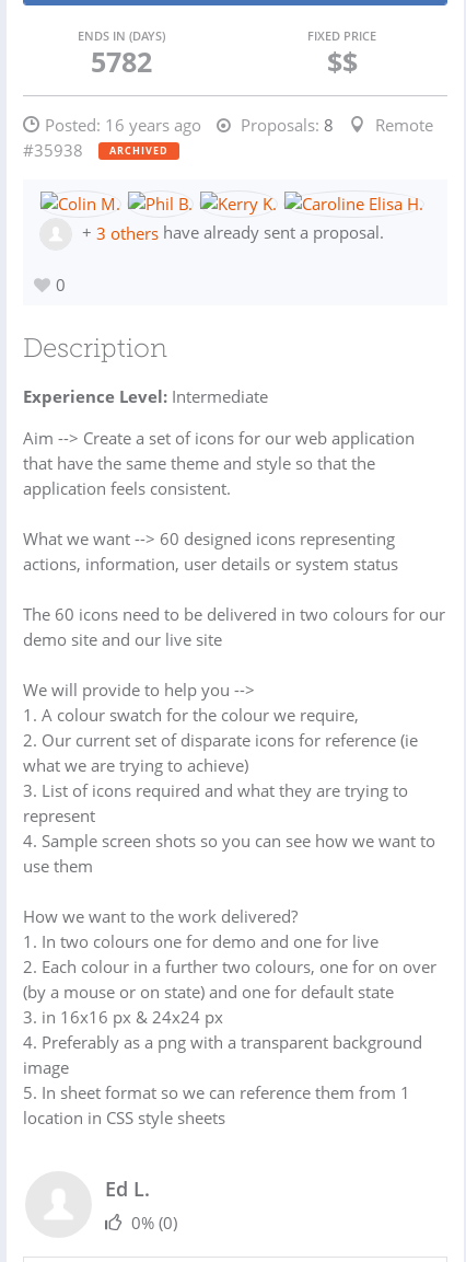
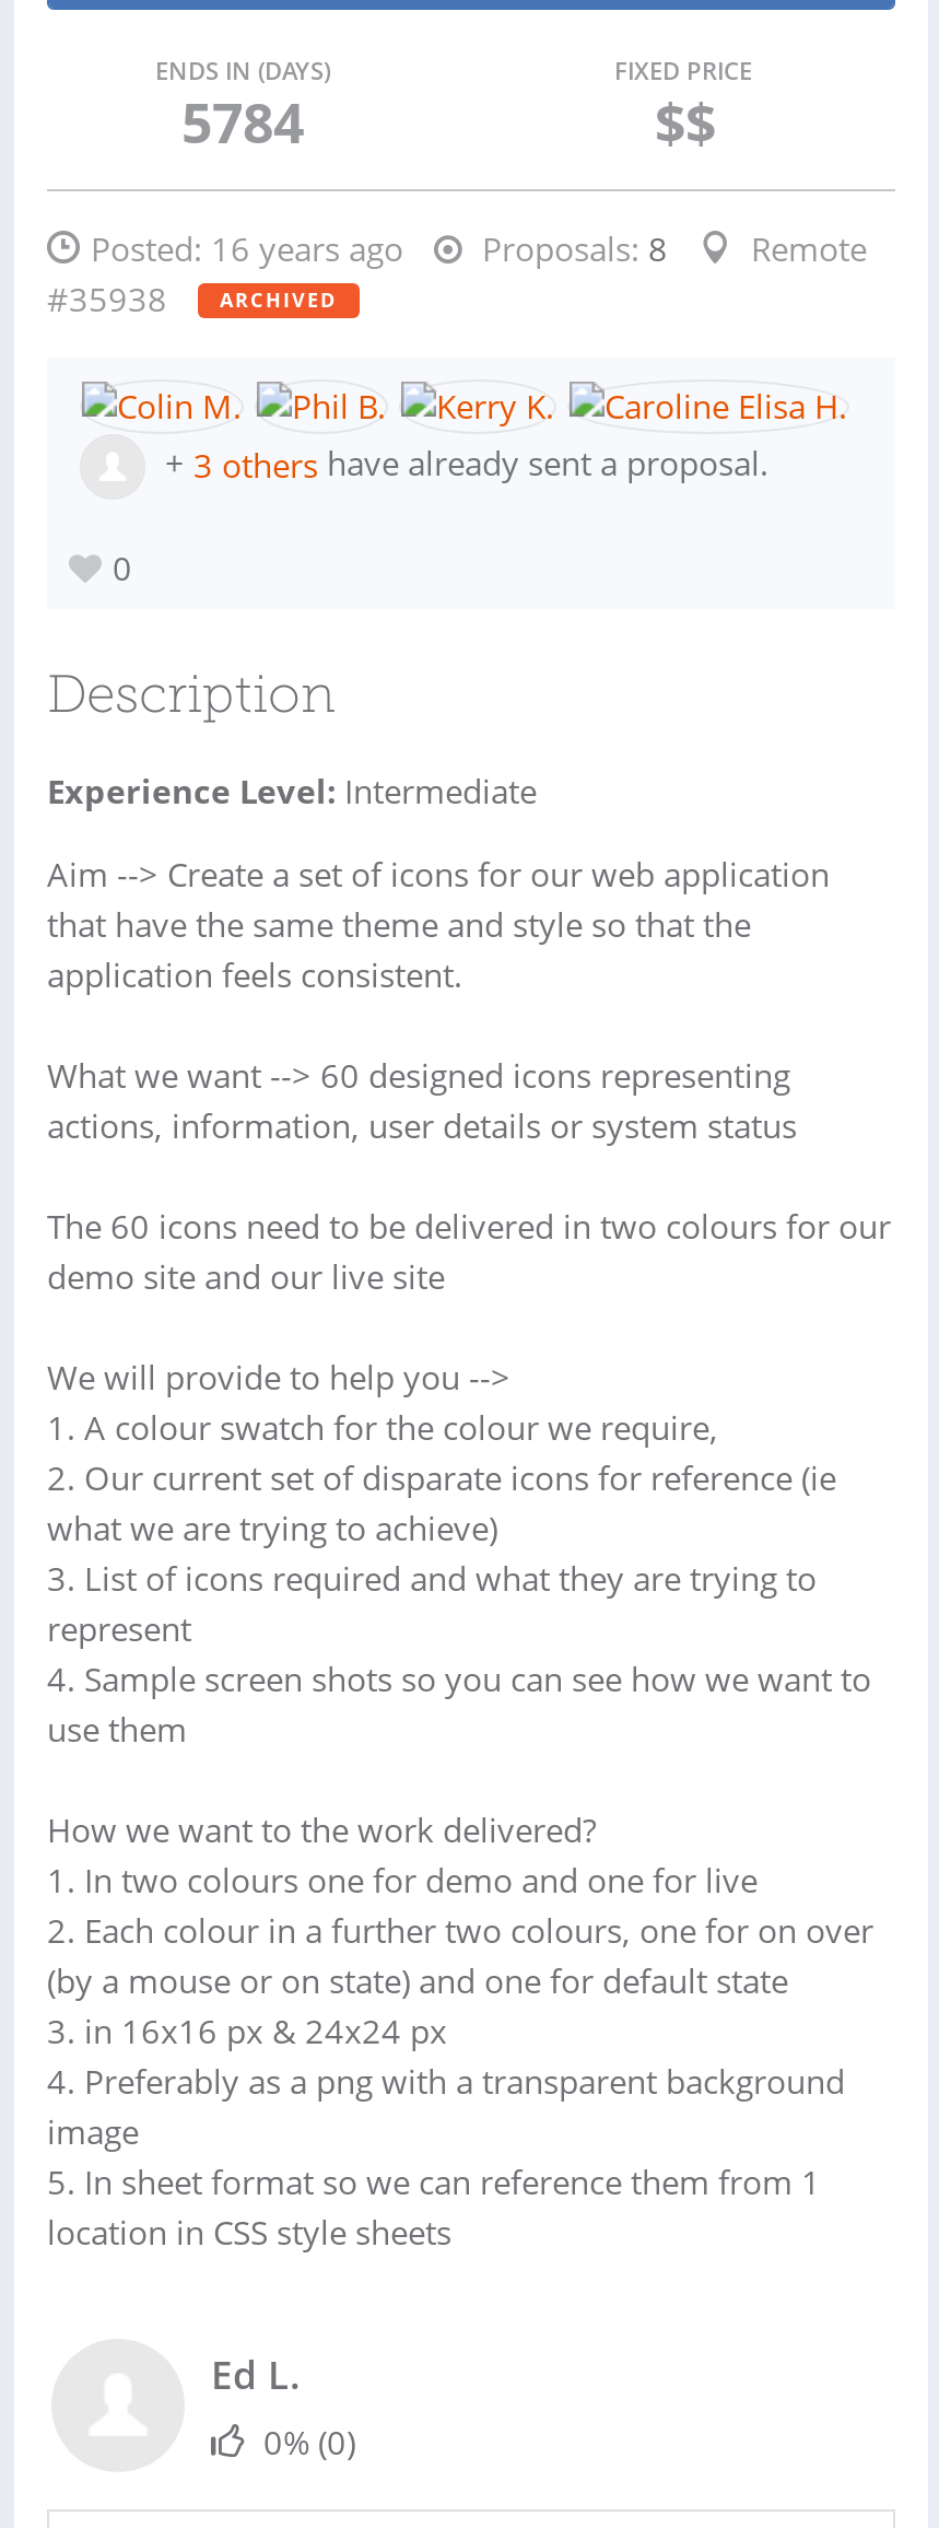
[90,43,152,80] 5782 -> [181,84,304,159] 5784

